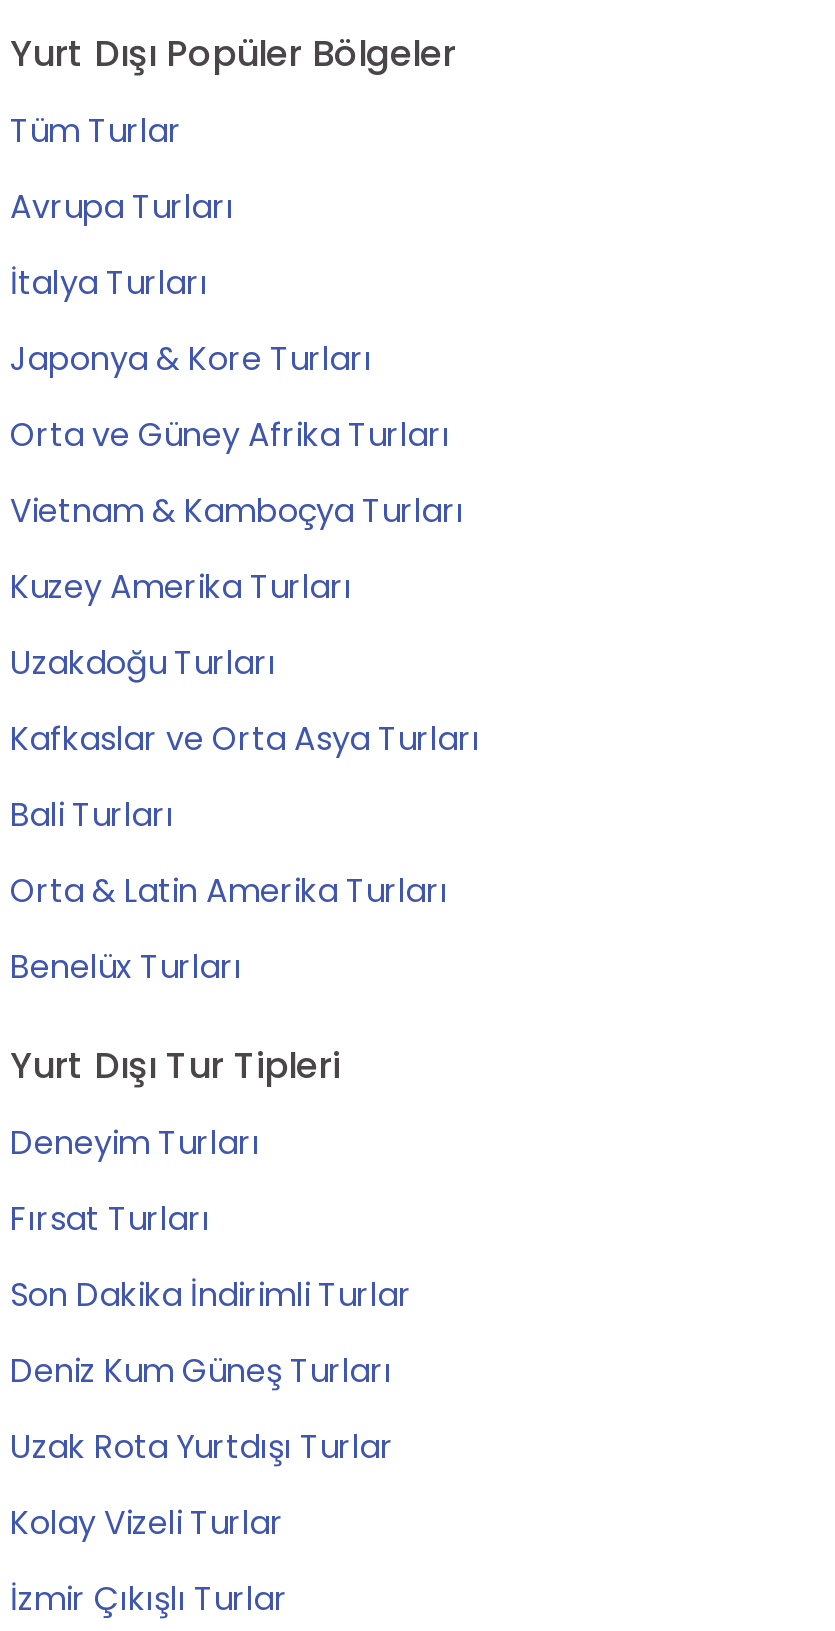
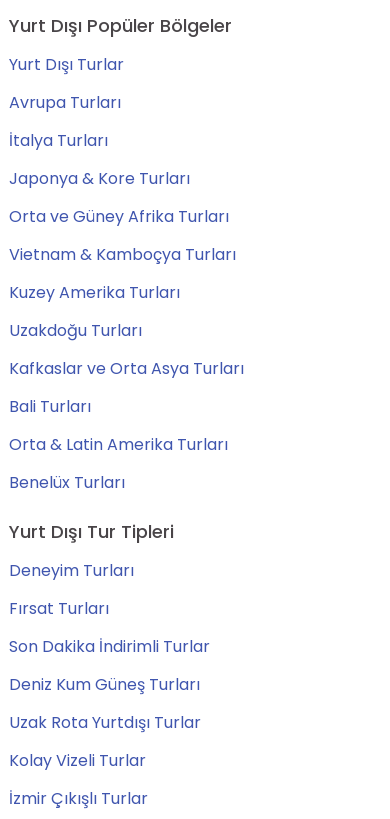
[10,108,182,154] Tüm Turlar -> [9,53,124,76] Yurt Dışı Turlar

